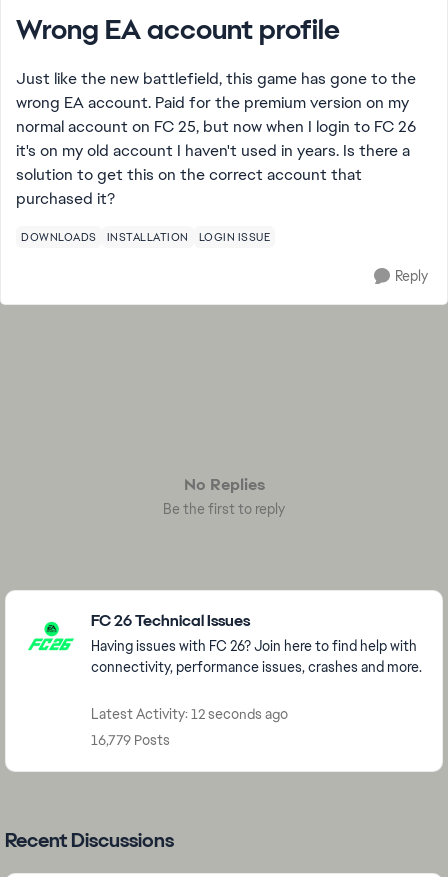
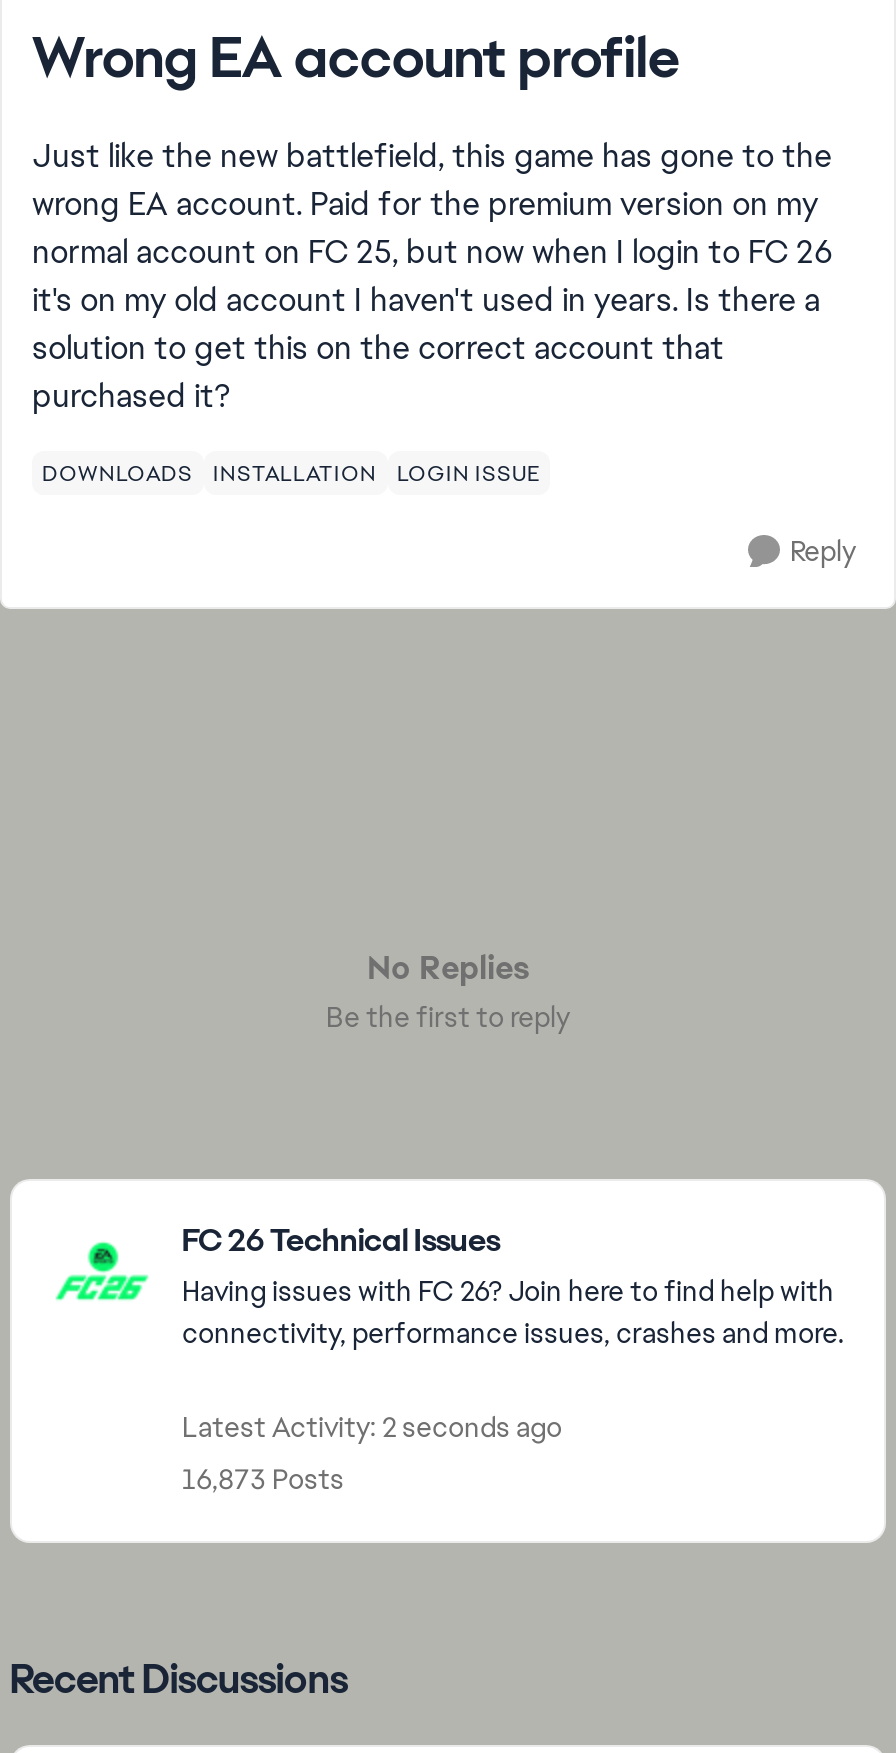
[91,705,288,723] Latest Activity: 12 seconds ago -> [182,1409,562,1445] Latest Activity: 2 seconds ago
[91,731,170,749] 16,779 Posts -> [182,1461,344,1497] 16,873 Posts

